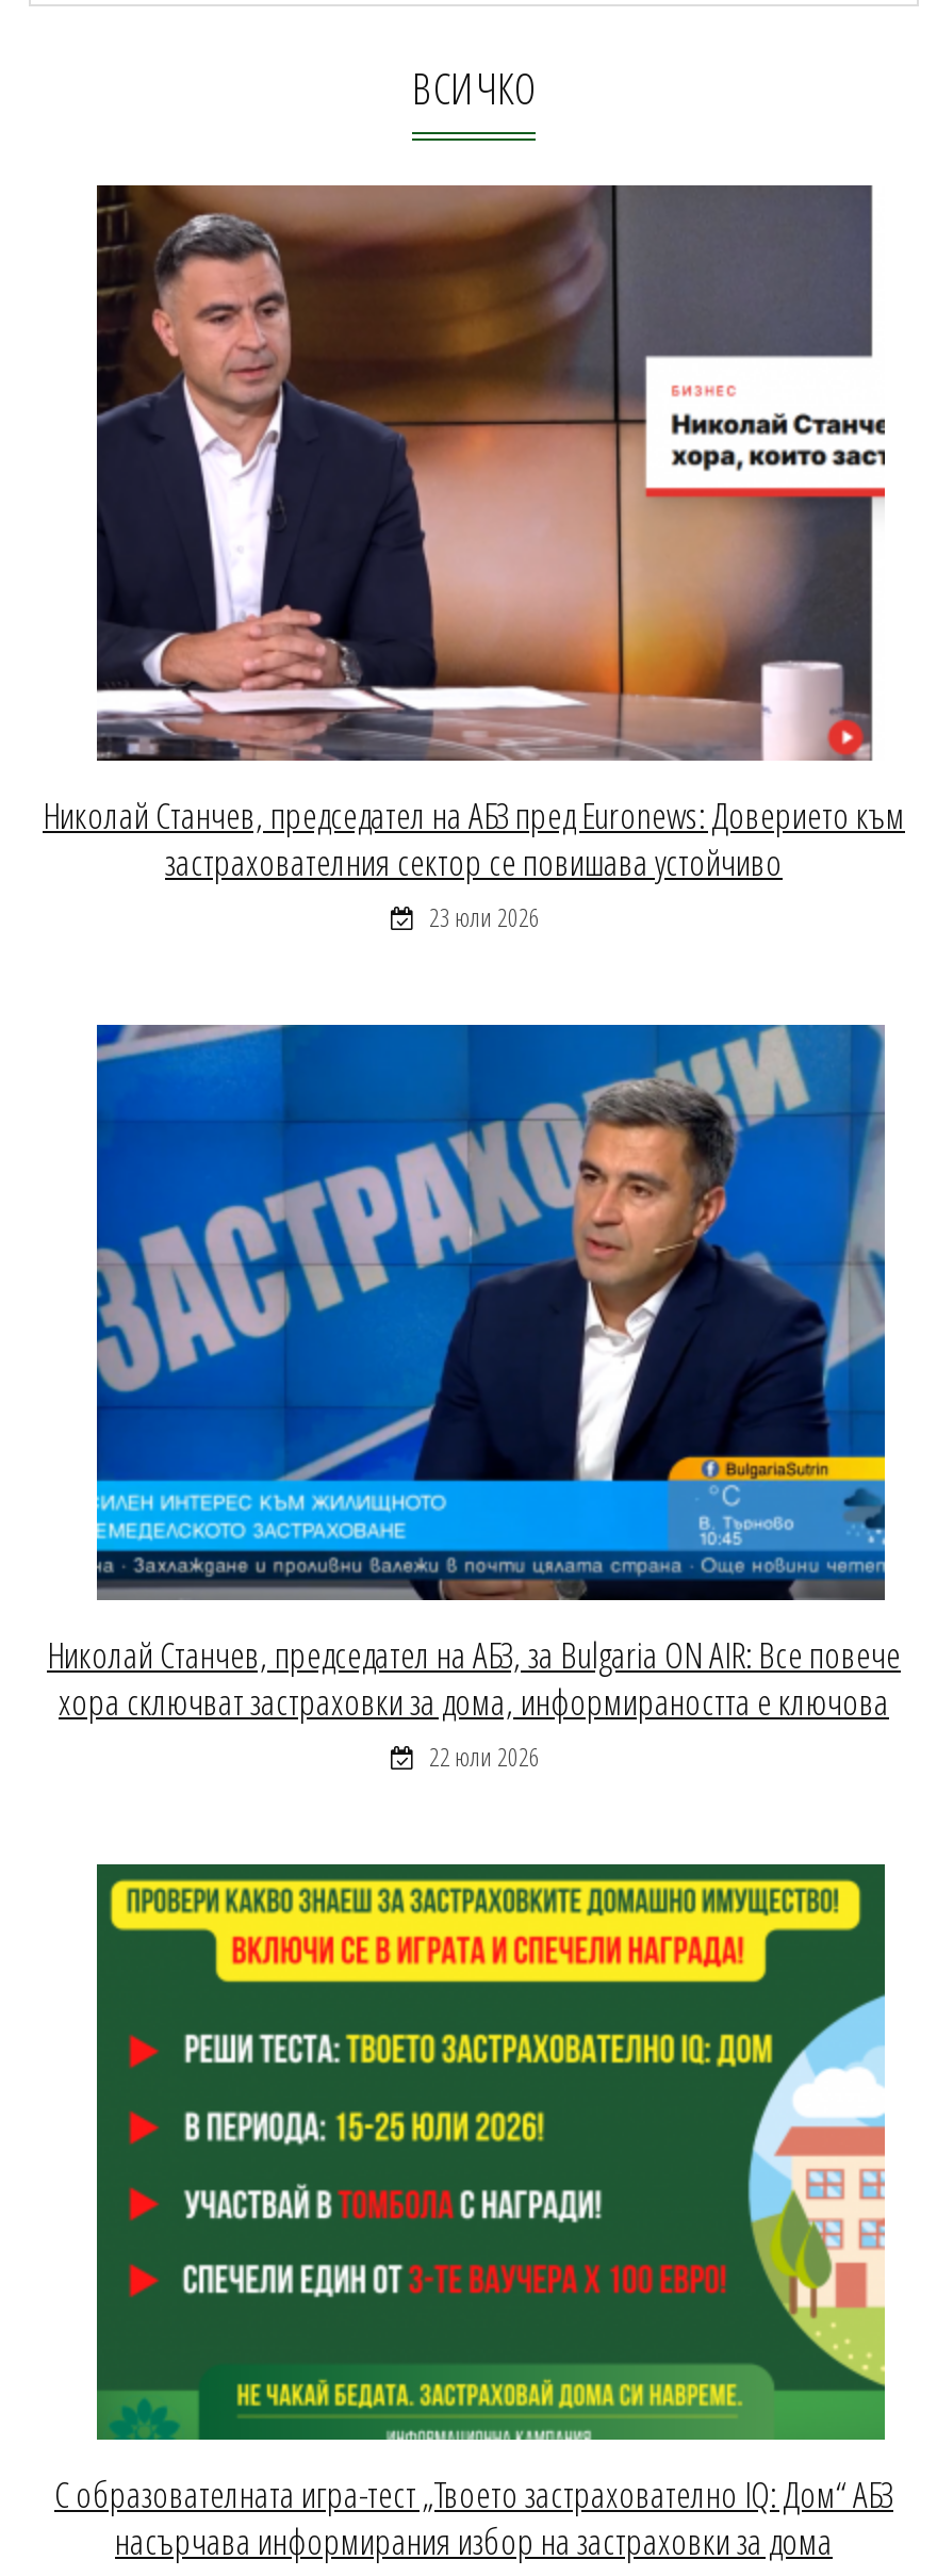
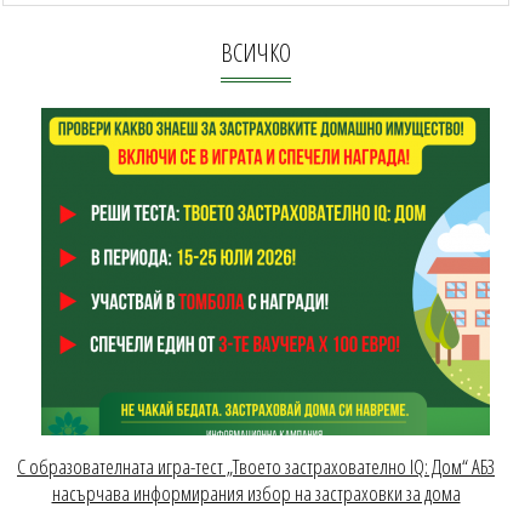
[43,183,905,936] [image] | Николай Станчев, председател на АБЗ пред Euronews: Доверието към | застрахователния сектор се повишава устойчиво | 23 юли 2026 -> none
[47,1023,901,1776] [image] | Николай Станчев, председател на АБЗ, за Bulgaria ON AIR: Все повече | хора сключват застраховки за дома, информираността е ключова | 22 юли 2026 -> none

